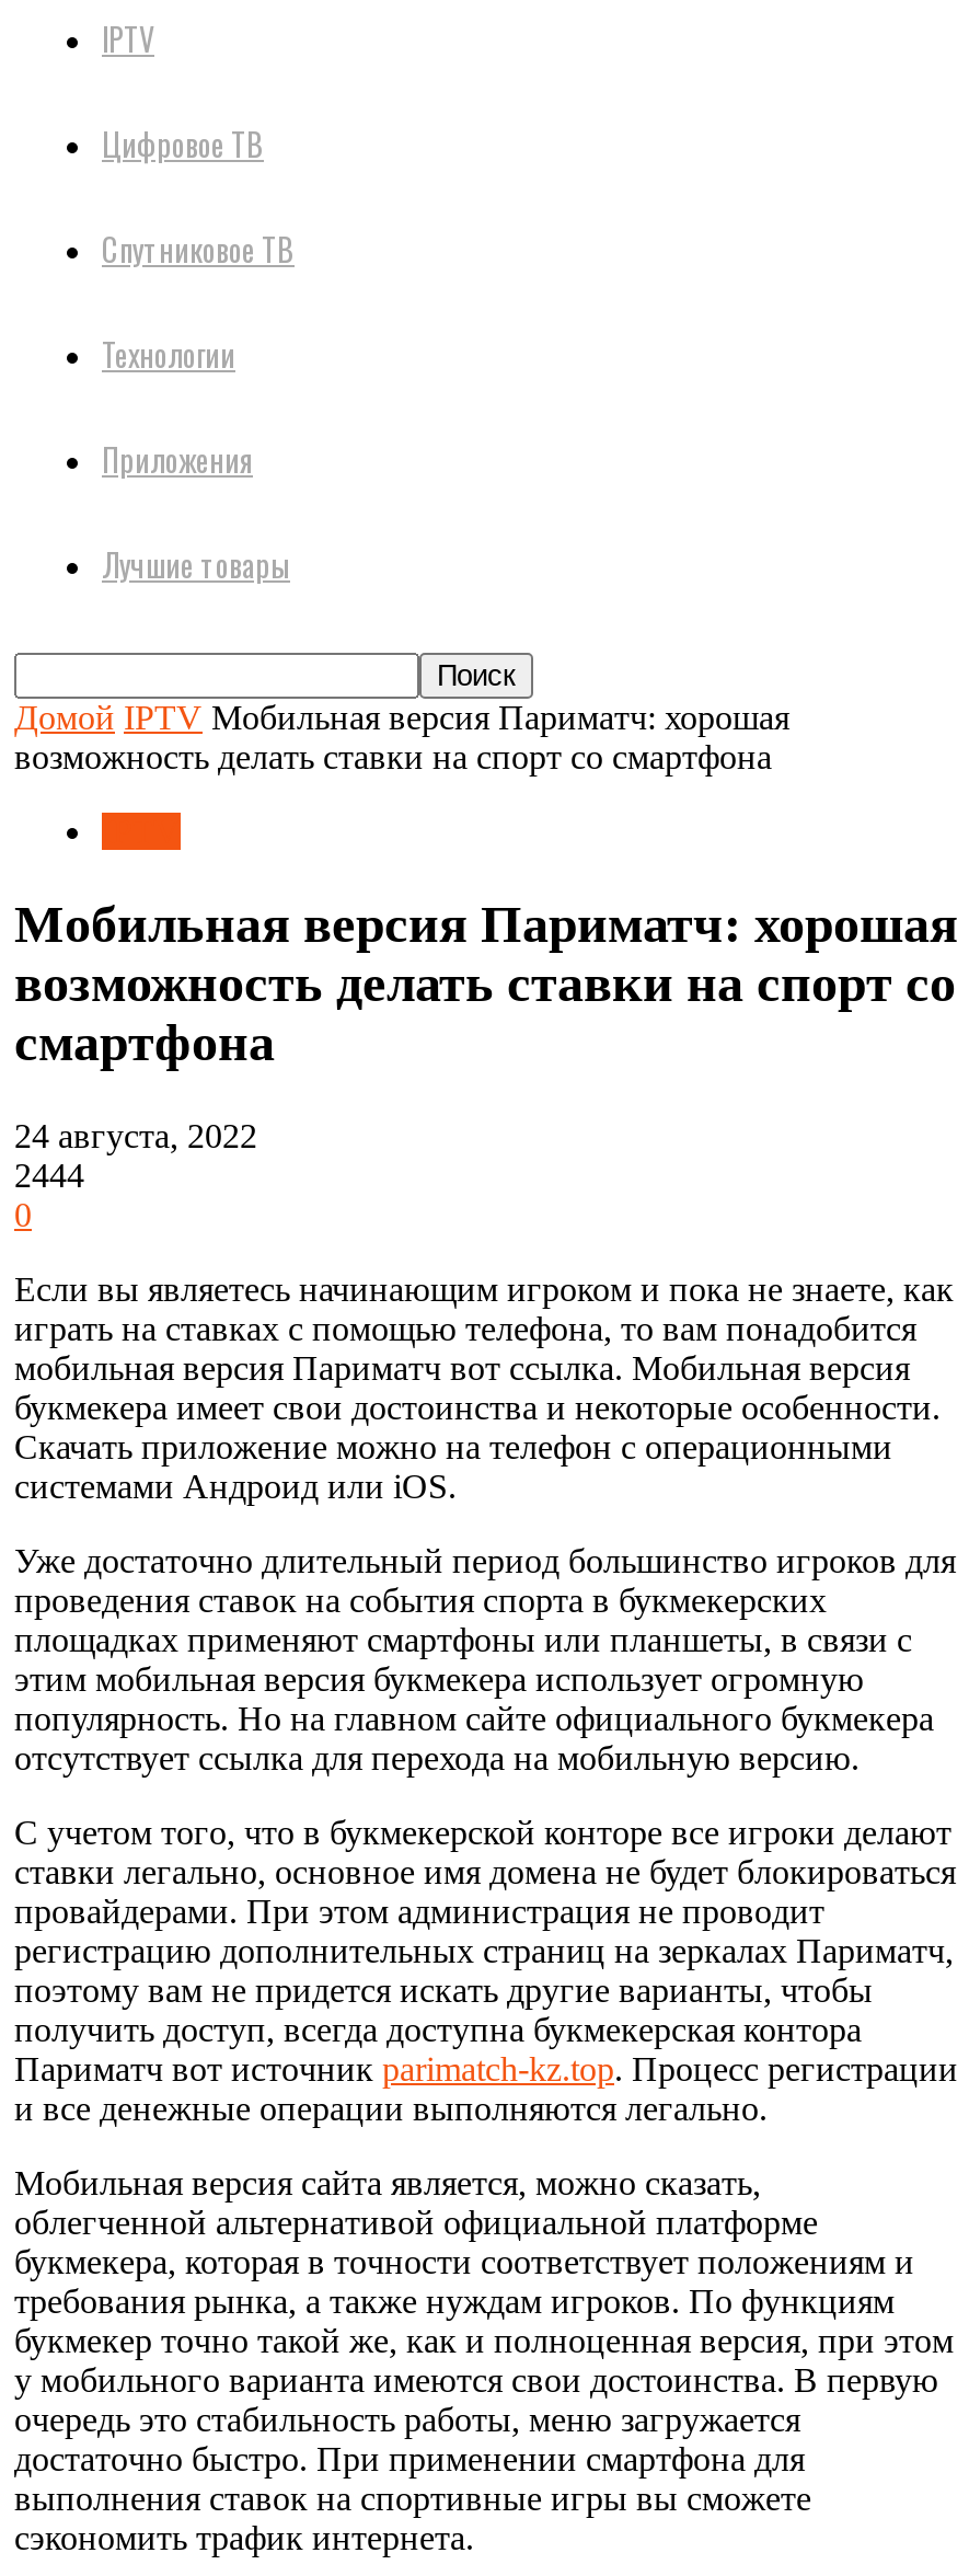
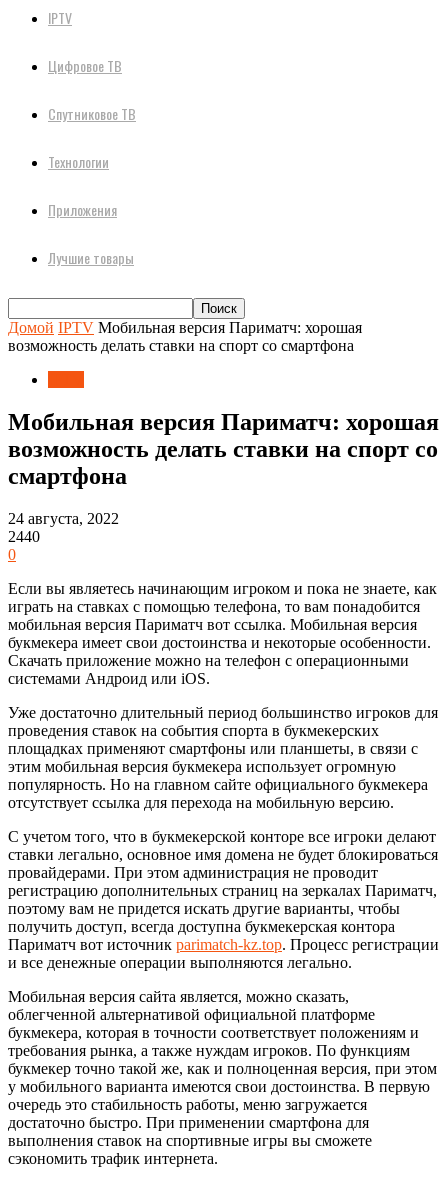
[14,1156,84,1193] 2444 -> [8,528,40,545] 2440

